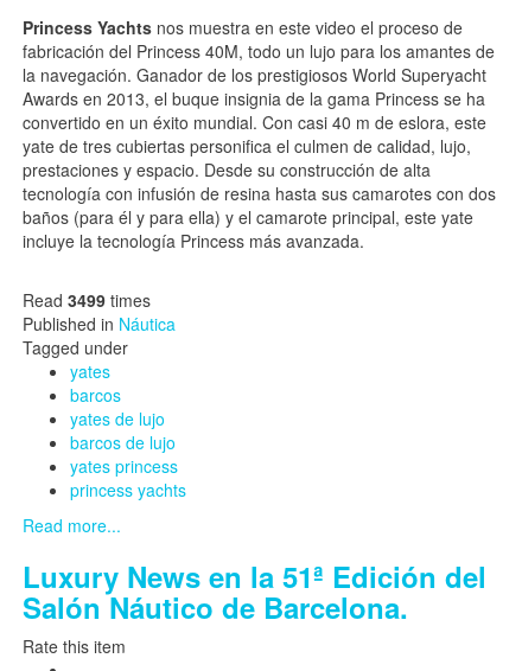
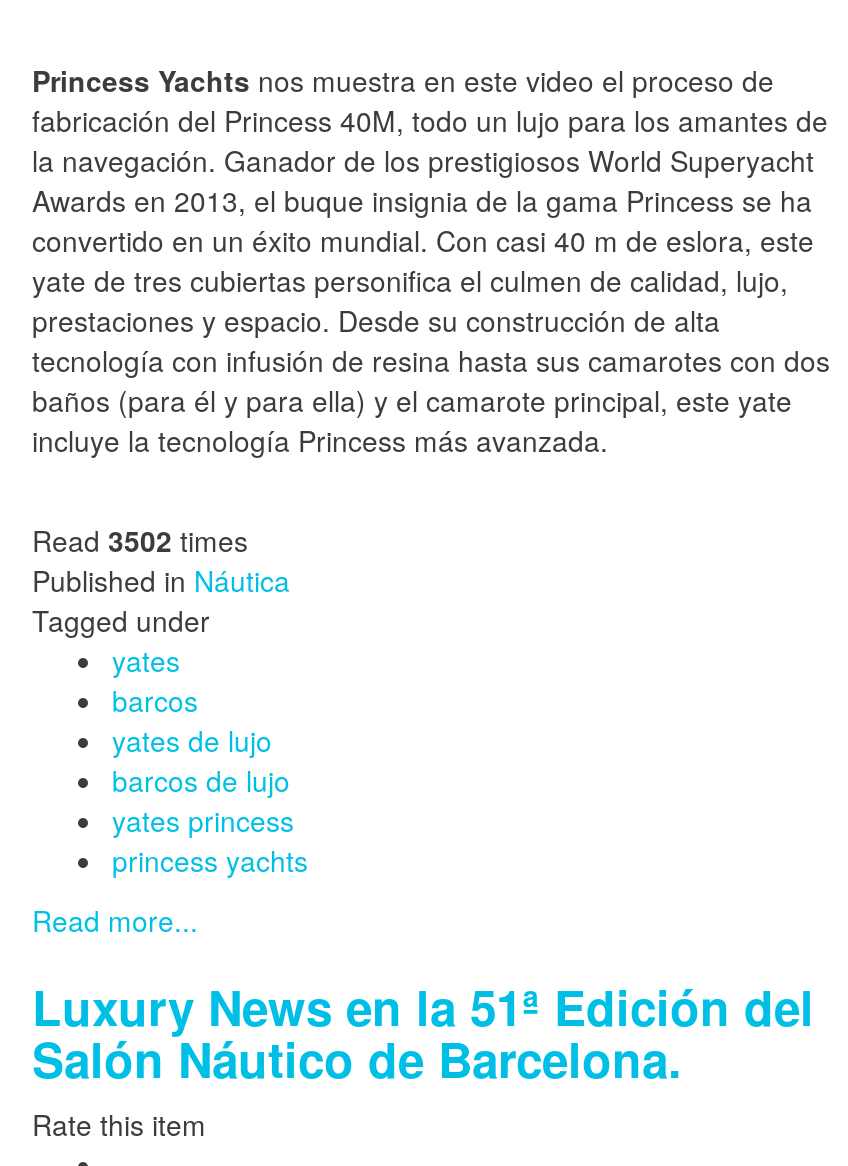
[23,288,151,312] Read 3499 times -> [32,521,248,561] Read 3502 times

